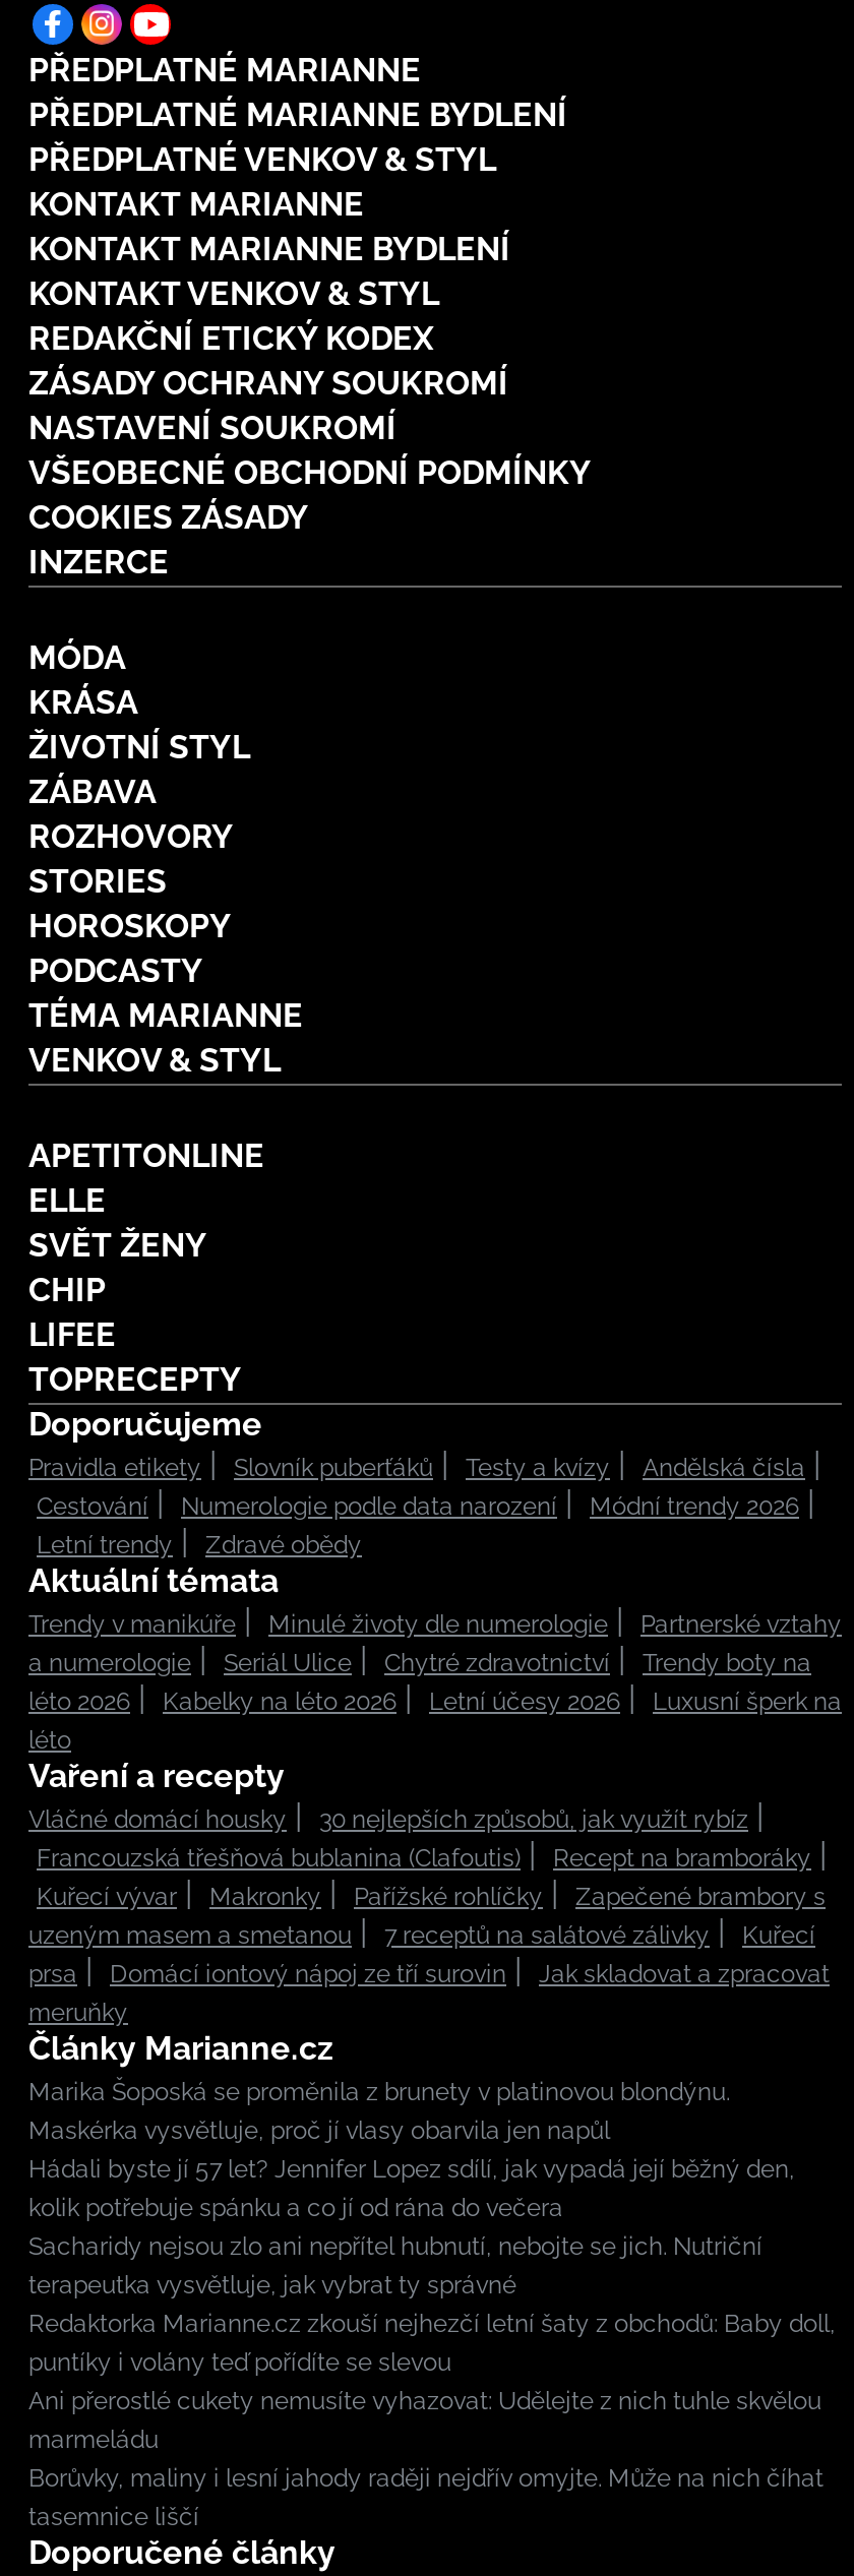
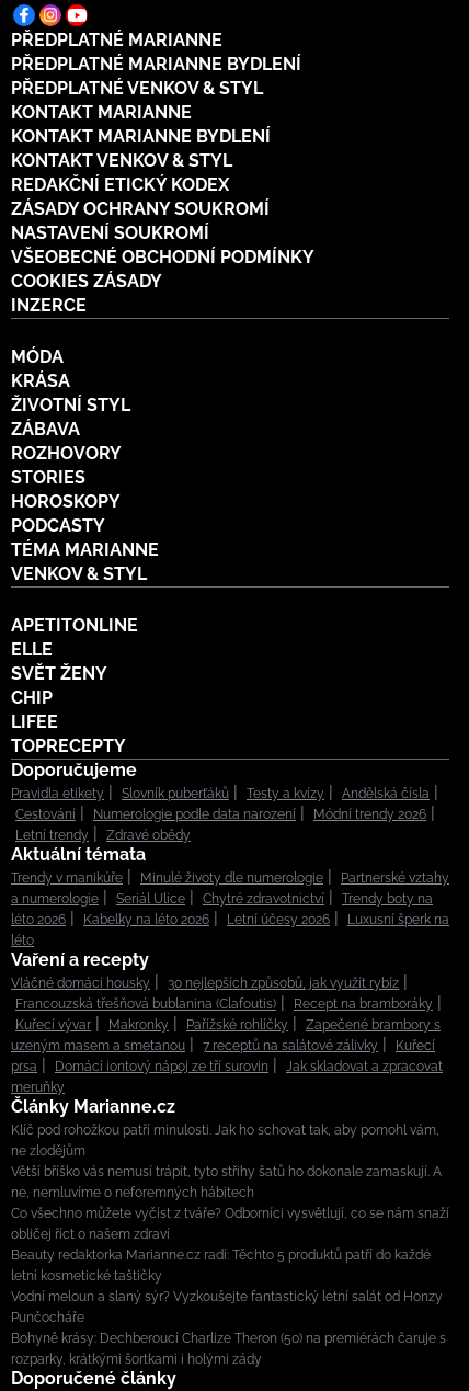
[28,2078,836,2531] Marika Šoposká se proměnila z brunety v platinovou blondýnu. | Maskérka vysvětluje, proč jí vlasy obarvila jen napůl | Hádali byste jí 57 let? Jennifer Lopez sdílí, jak vypadá její běžný den, | kolik potřebuje spánku a co jí od rána do večera | Sacharidy nejsou zlo ani nepřítel hubnutí, nebojte se jich. Nutriční | terapeutka vysvětluje, jak vybrat ty správné | Redaktorka Marianne.cz zkouší nejhezčí letní šaty z obchodů: Baby doll, | puntíky i volány teď pořídíte se slevou | Ani přerostlé cukety nemusíte vyhazovat: Udělejte z nich tuhle skvělou | marmeládu | Borůvky, maliny i lesní jahody raději nejdřív omyjte. Může na nich číhat | tasemnice liščí -> [11,1122,449,1367] Klíč pod rohožkou patří minulosti. Jak ho schovat tak, aby pomohl vám, | ne zlodějům | Větší bříško vás nemusí trápit, tyto střihy šatů ho dokonale zamaskují. A | ne, nemluvíme o neforemných hábitech | Co všechno můžete vyčíst z tváře? Odborníci vysvětlují, co se nám snaží | obličej říct o našem zdraví | Beauty redaktorka Marianne.cz radí: Těchto 5 produktů patří do každé | letní kosmetické taštičky | Vodní meloun a slaný sýr? Vyzkoušejte fantastický letní salát od Honzy | Punčocháře | Bohyně krásy: Dechberoucí Charlize Theron (50) na premiérách čaruje s | rozparky, krátkými šortkami i holými zády

